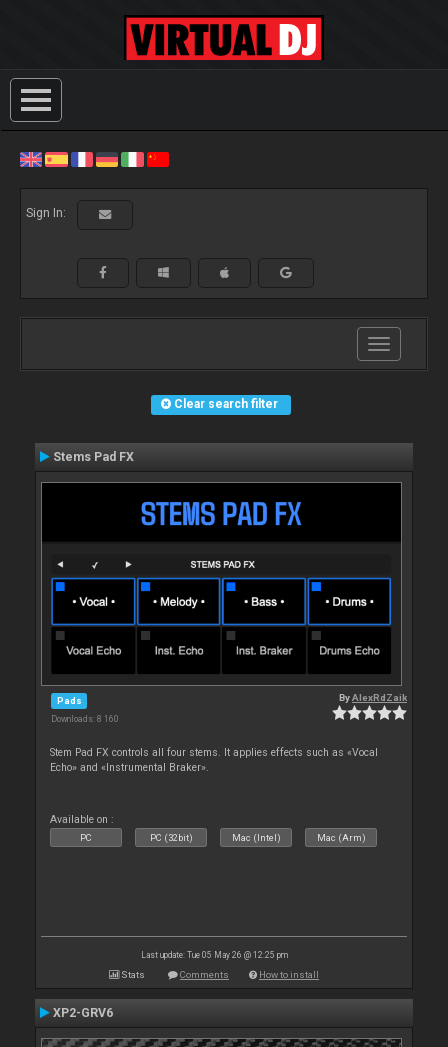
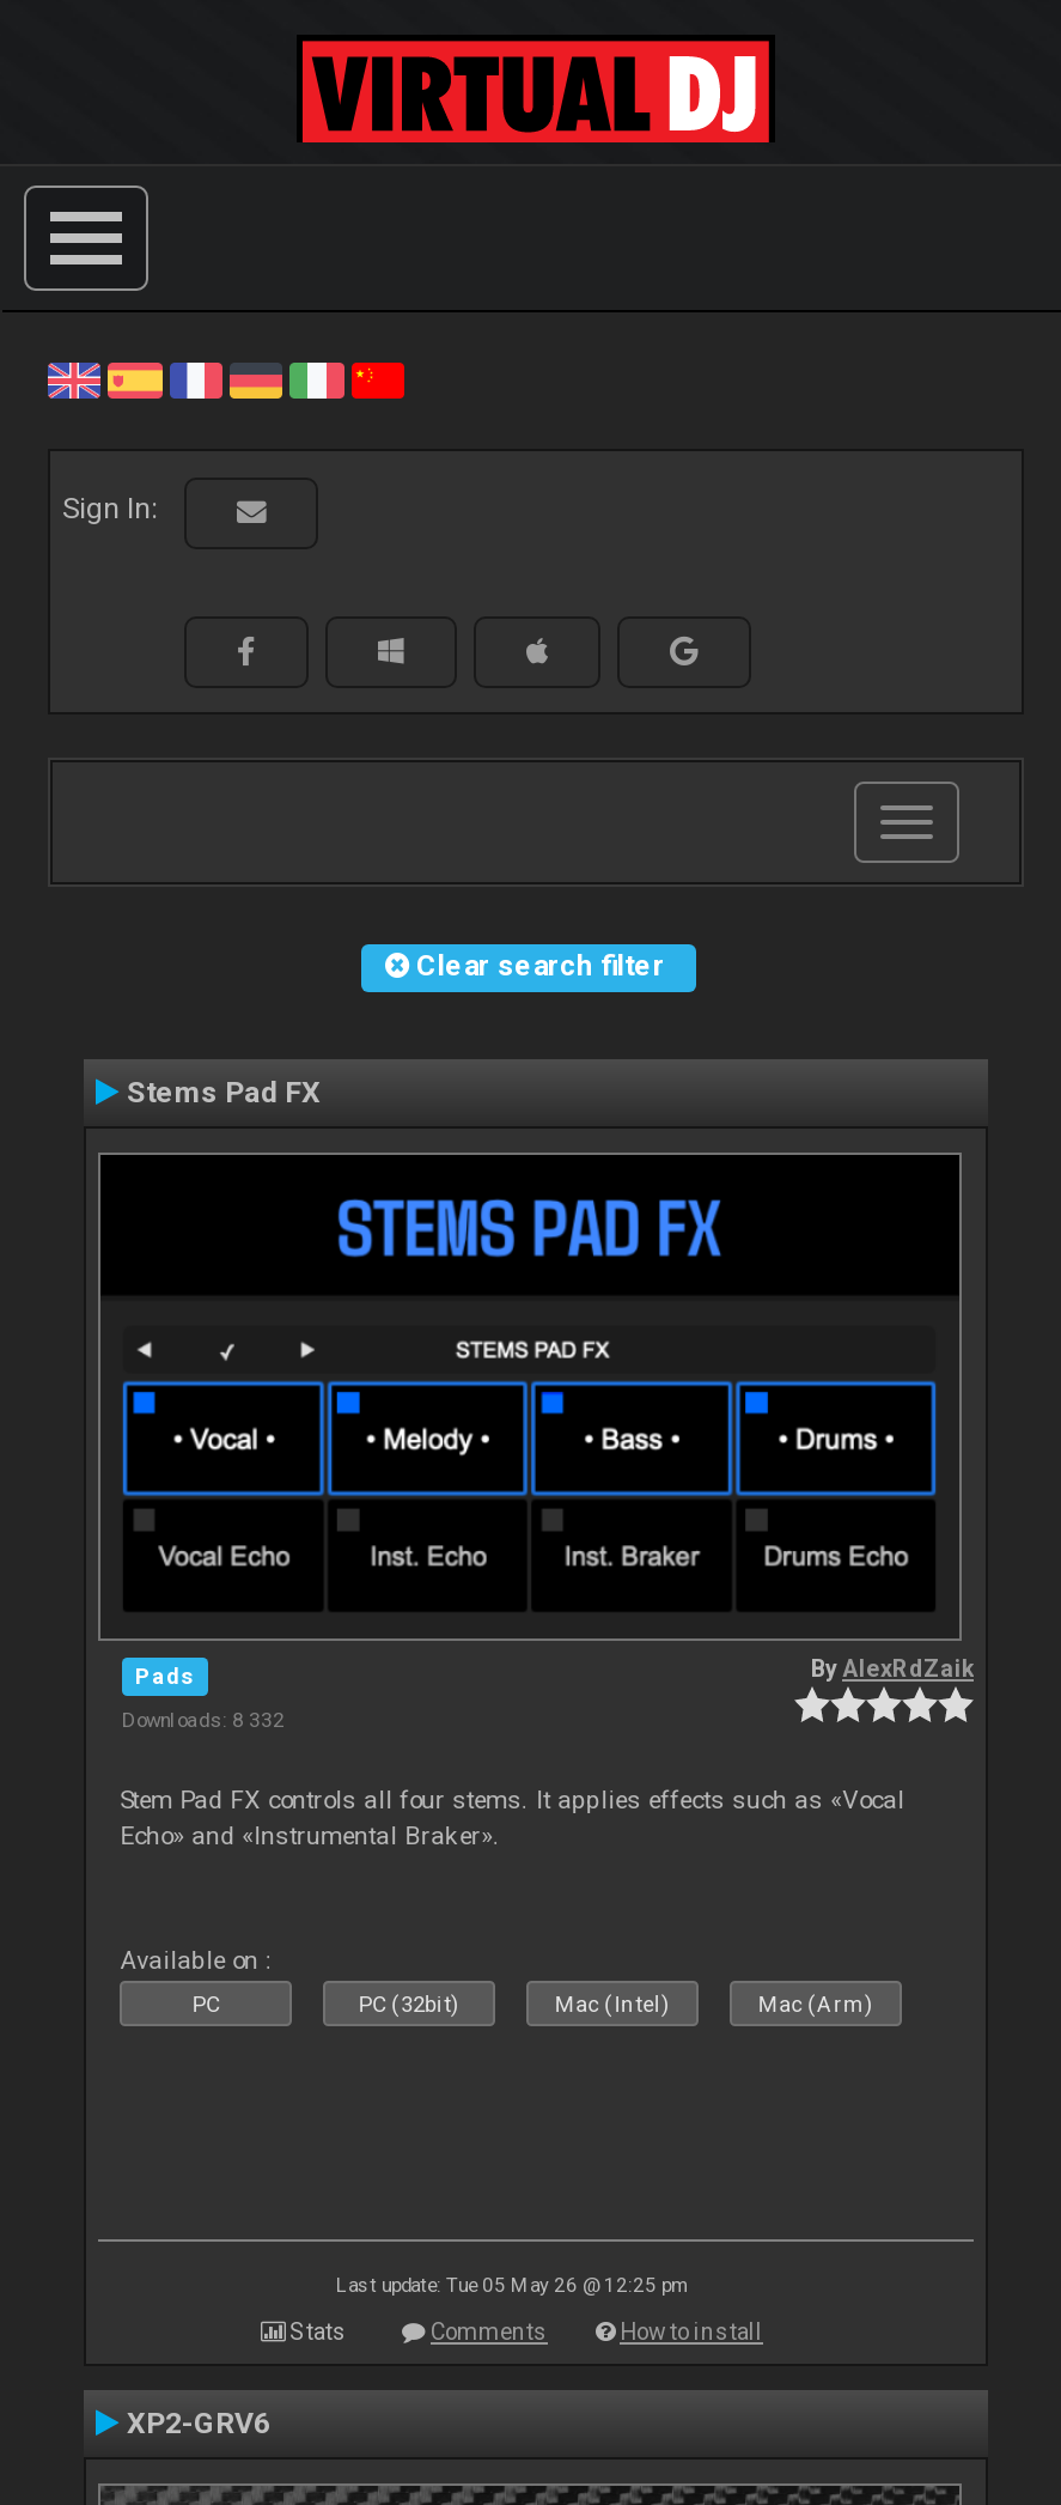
[51,714,119,724] Downloads: 8 160 -> [122,1707,285,1731] Downloads: 8 332

